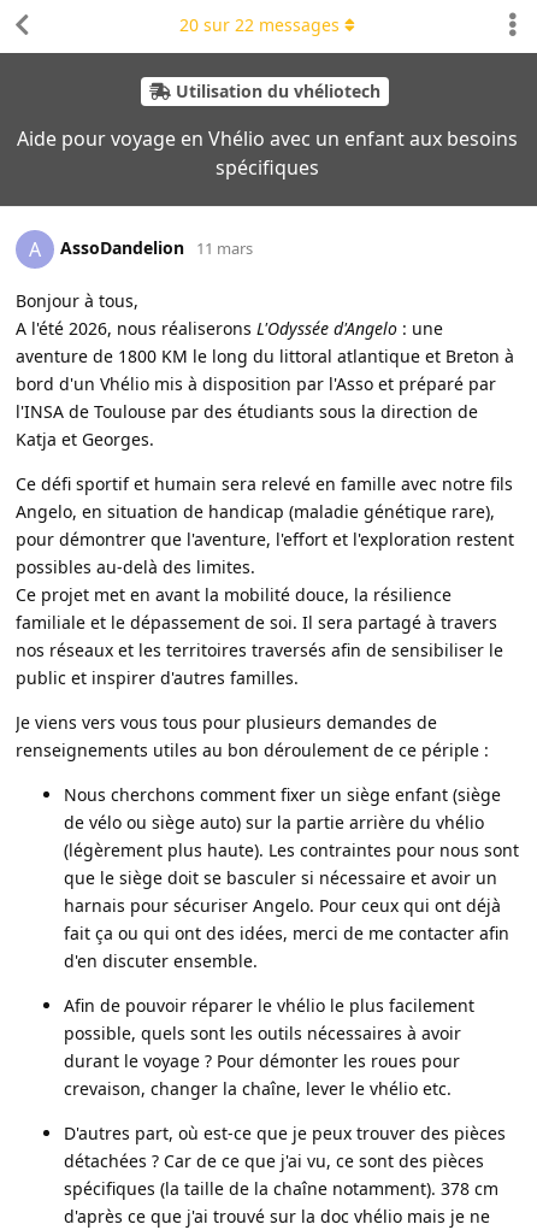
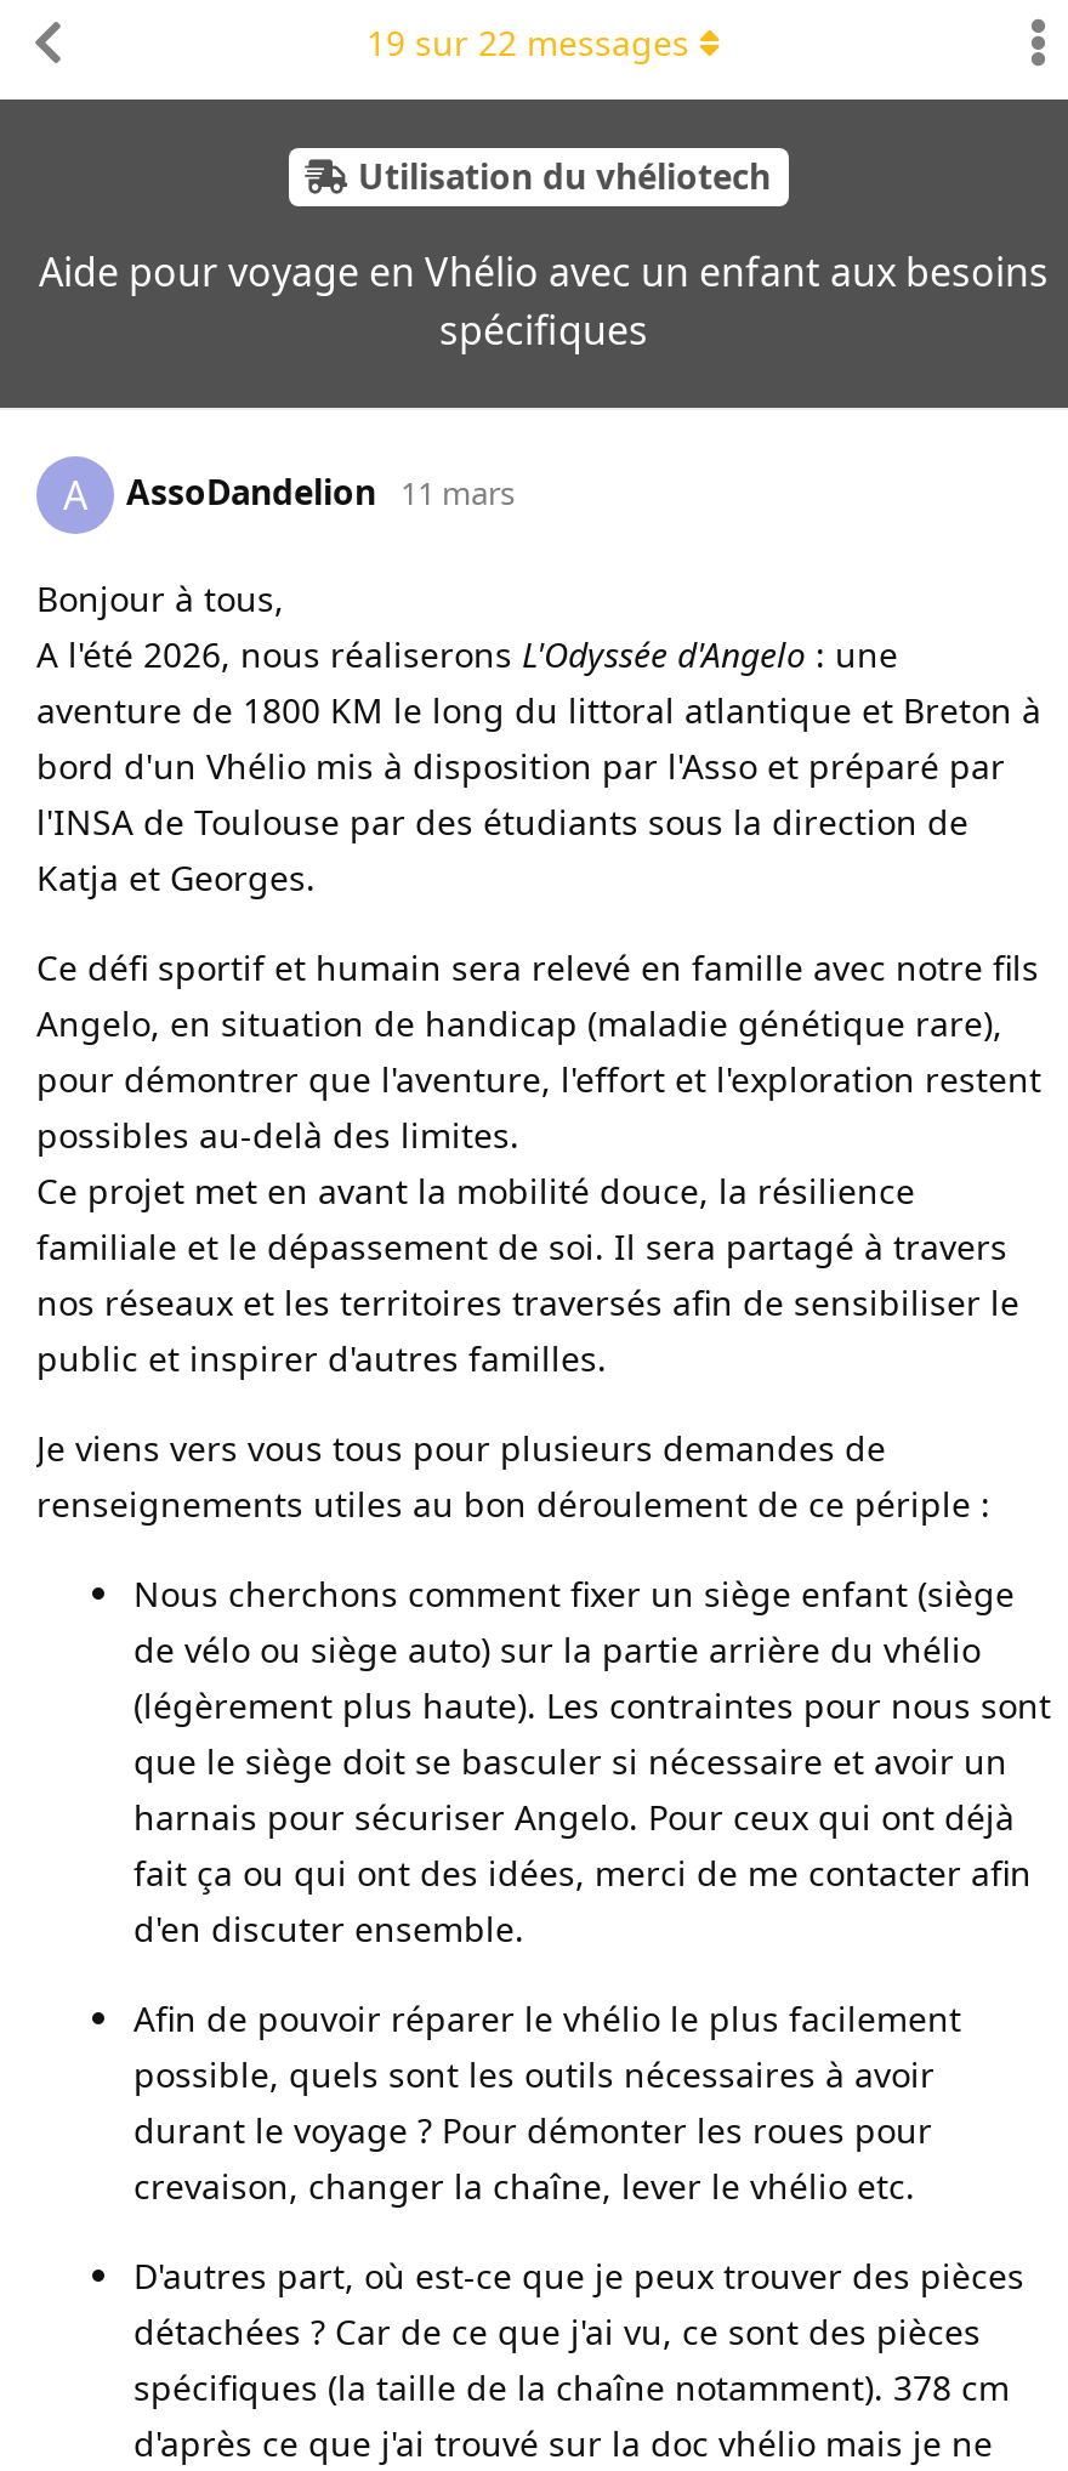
[179,13,340,36] 20 sur 22 messages -> [367,19,689,66] 19 sur 22 messages

